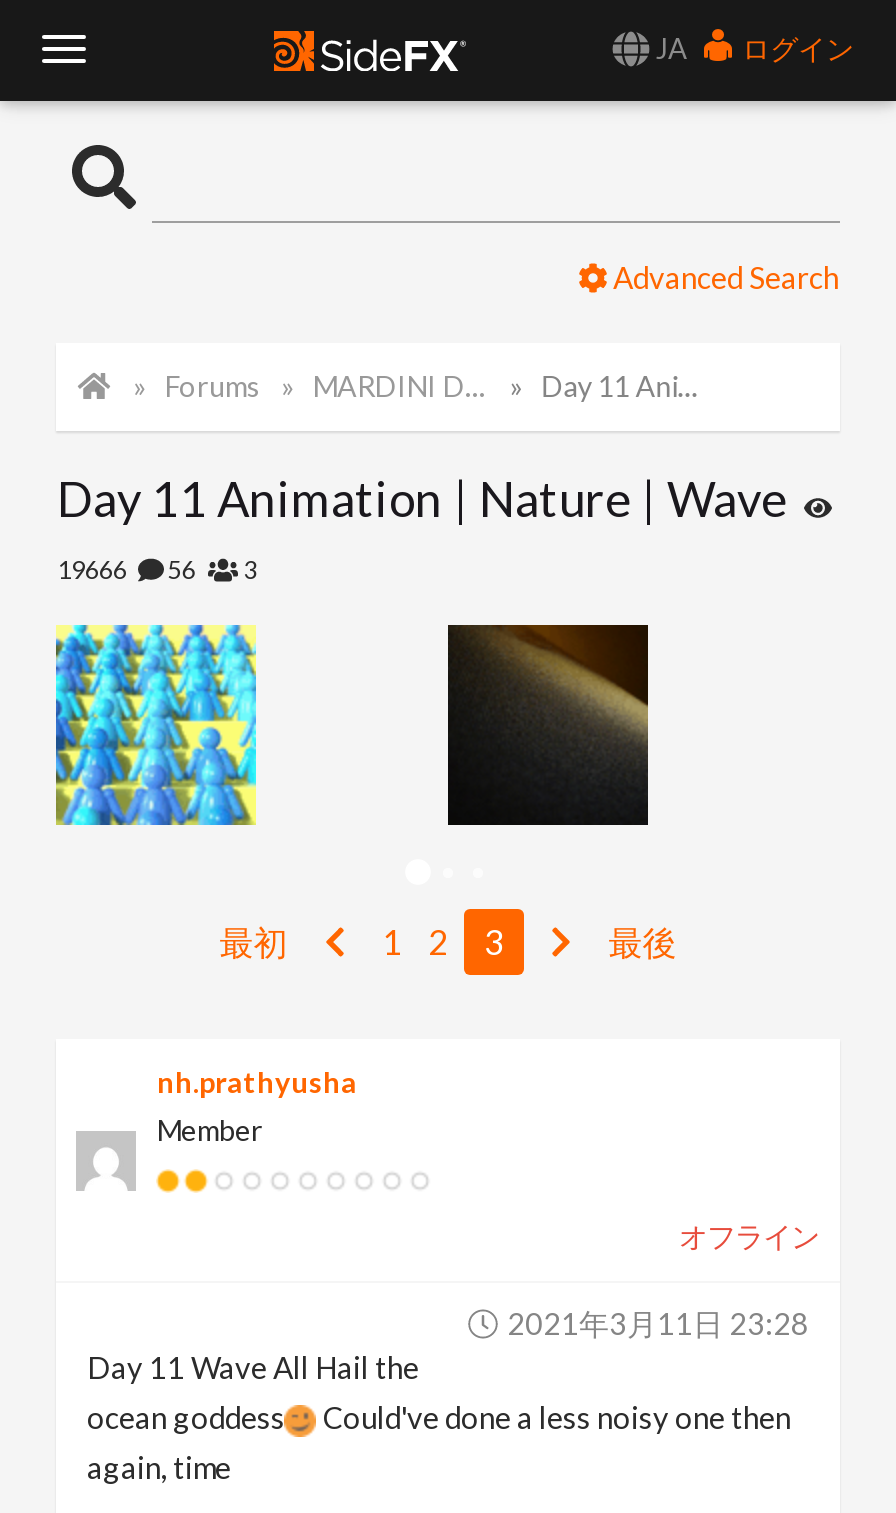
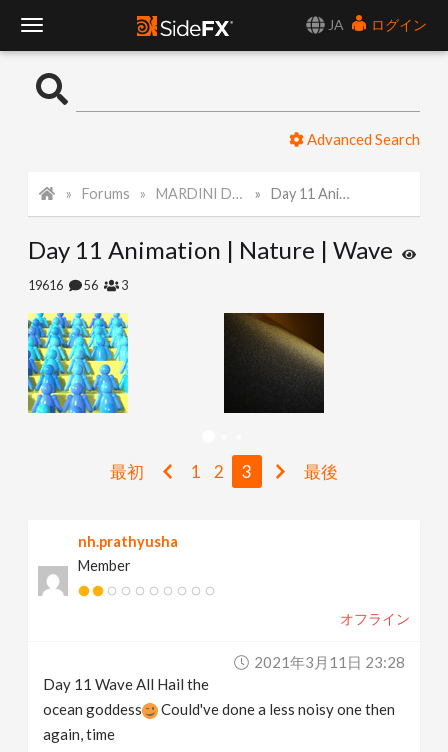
[57,555,257,585] 19666 56 3 -> [28,278,128,293] 19616 56 3

